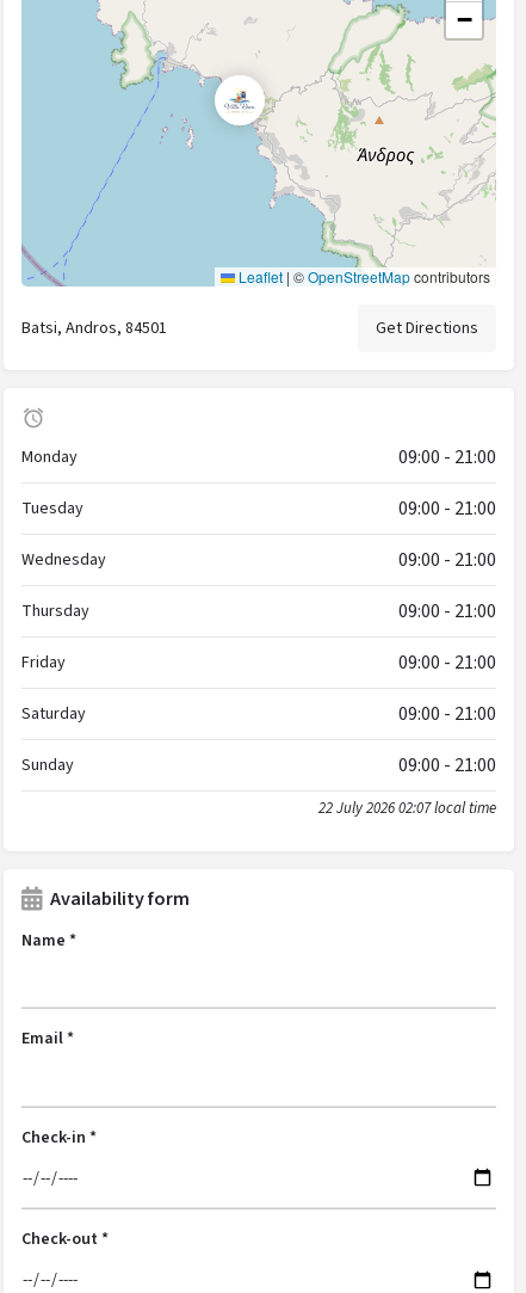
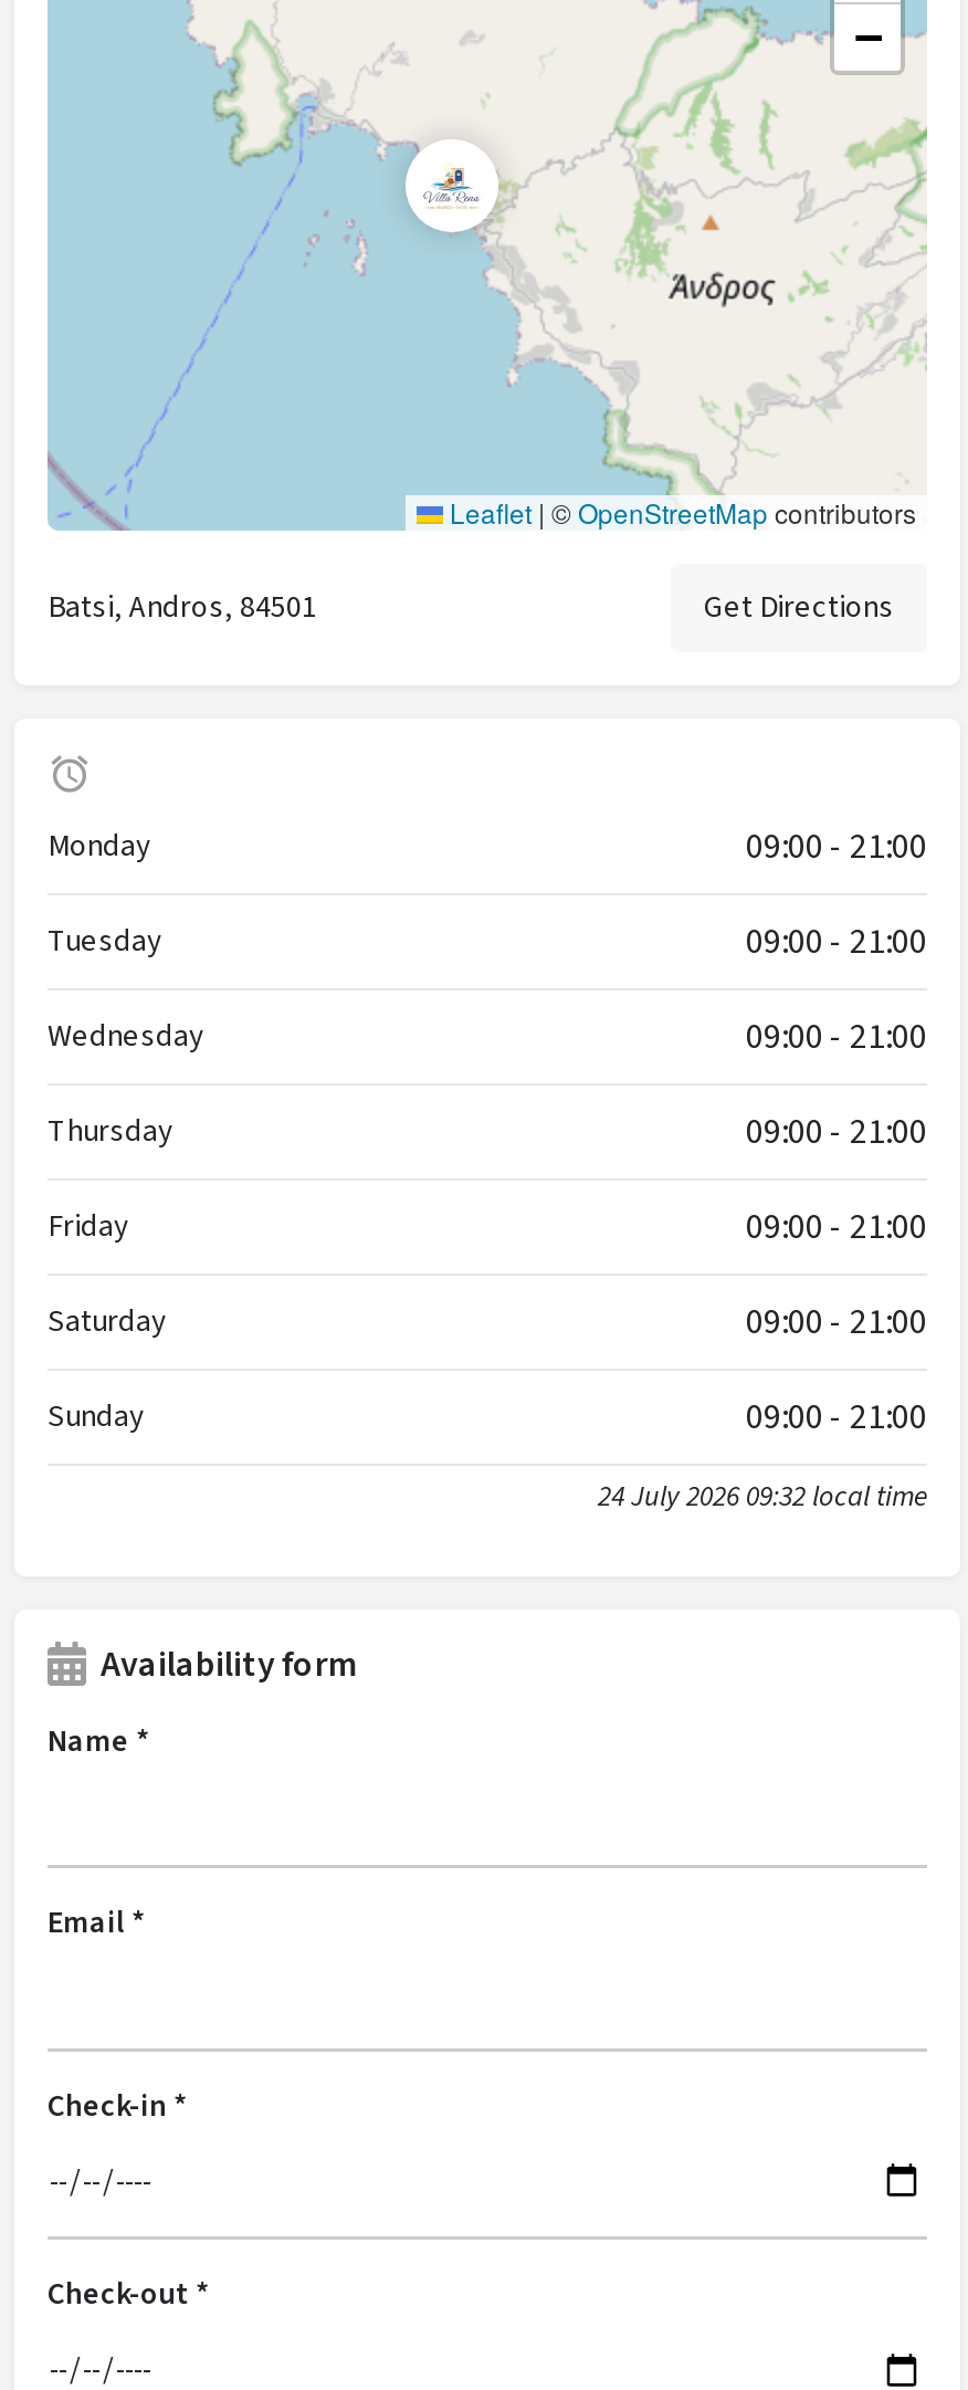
[318,797,496,818] 22 July 2026 02:07 local time -> [598,1476,927,1516] 24 July 2026 09:32 local time

